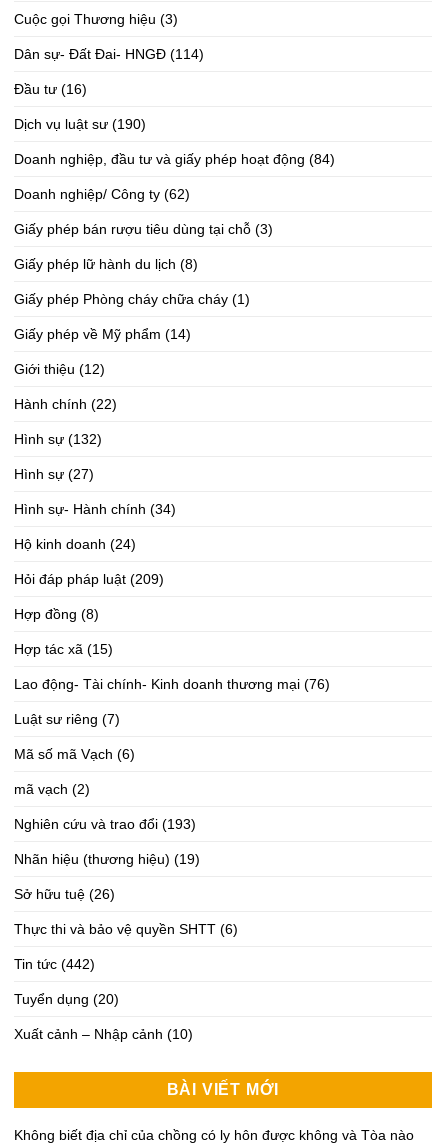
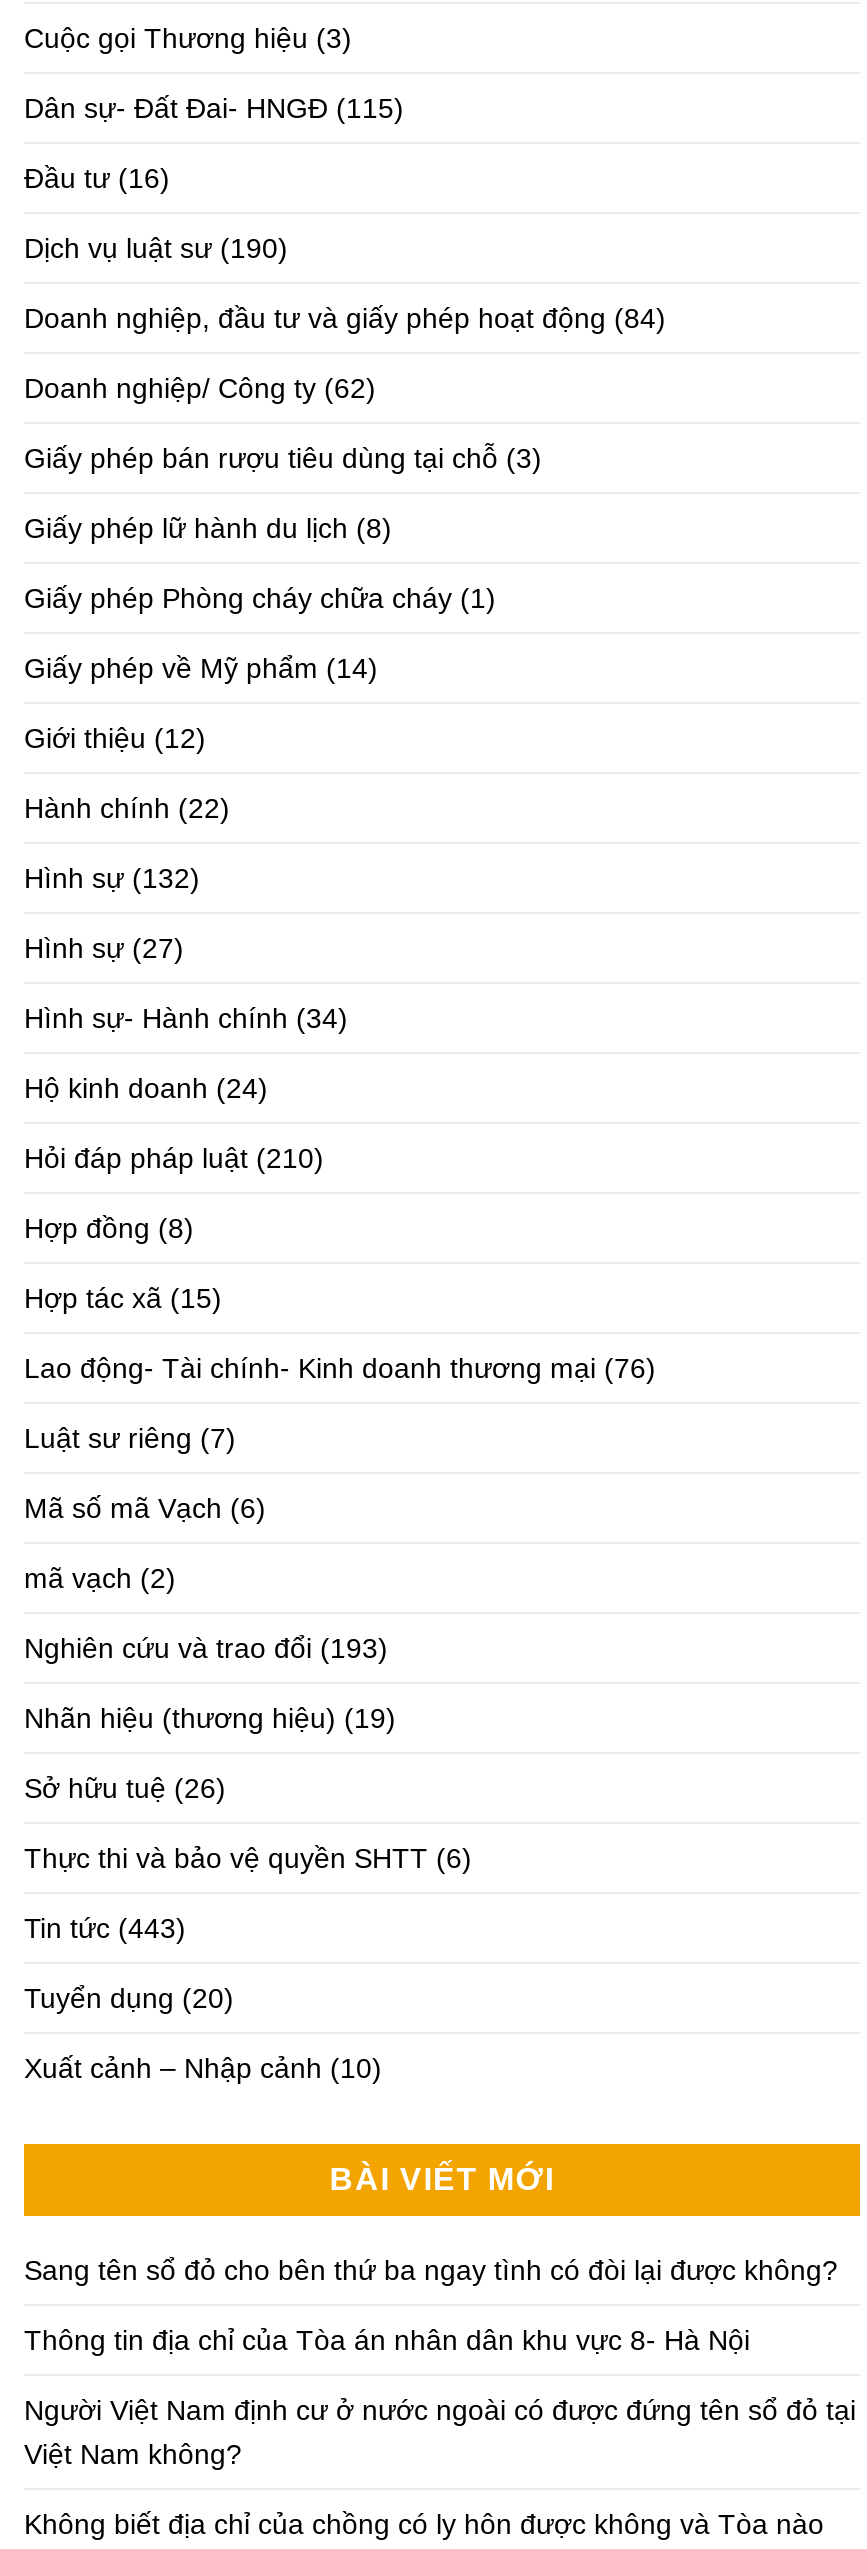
[14,46,204,62] Dân sự- Đất Đai- HNGĐ (114) -> [24,93,404,125] Dân sự- Đất Đai- HNGĐ (115)
[14,571,164,587] Hỏi đáp pháp luật (209) -> [24,1143,324,1175] Hỏi đáp pháp luật (210)
[14,956,95,972] Tin tức (442) -> [24,1913,186,1945] Tin tức (443)
none -> [24,2255,856,2471] Sang tên sổ đỏ cho bên thứ ba ngay tình có đòi lại được không? | Thông tin địa chỉ của Tòa án nhân dân khu vực 8- Hà Nội | Người Việt Nam định cư ở nước ngoài có được đứng tên sổ đỏ tại | Việt Nam không?

